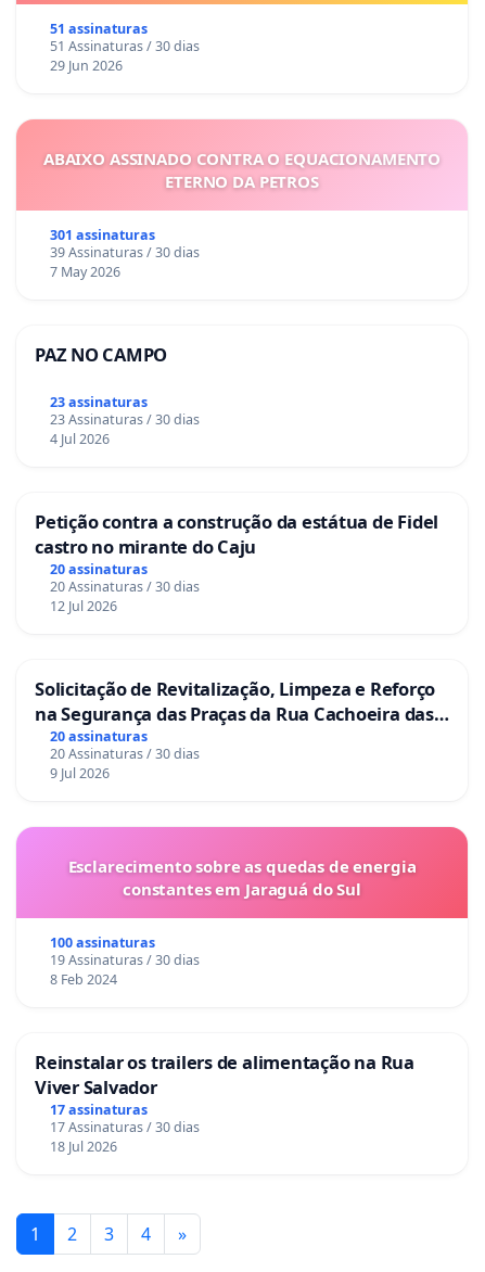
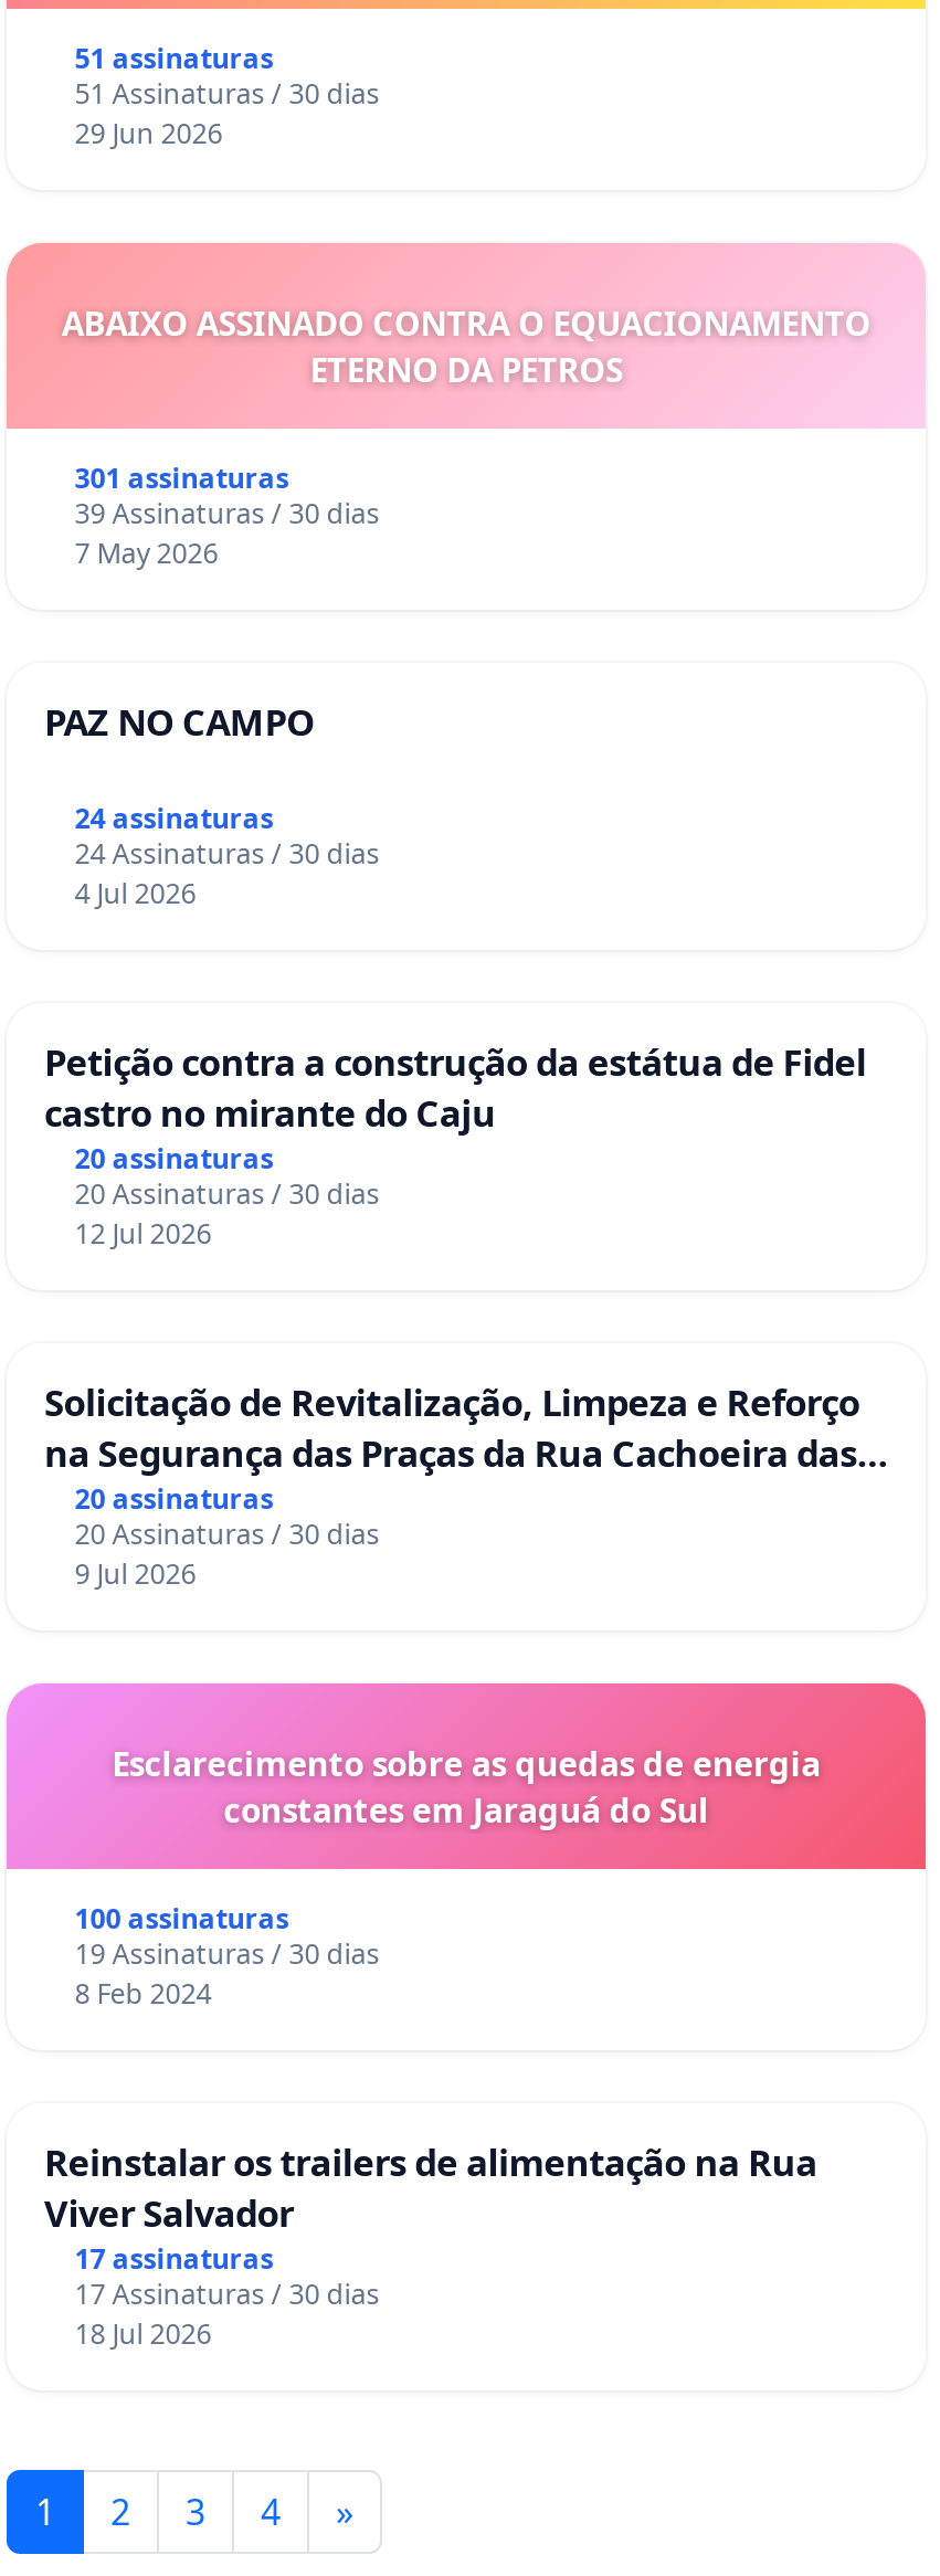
[50,393,147,411] 23 assinaturas -> [75,800,273,838] 24 assinaturas
[50,410,199,429] 23 Assinaturas / 30 dias -> [75,835,380,873] 24 Assinaturas / 30 dias

